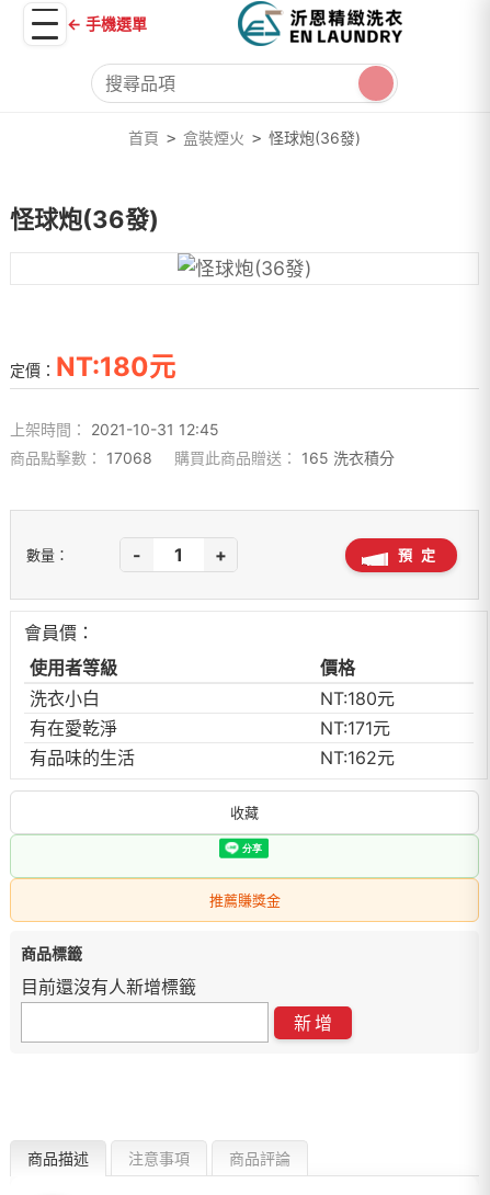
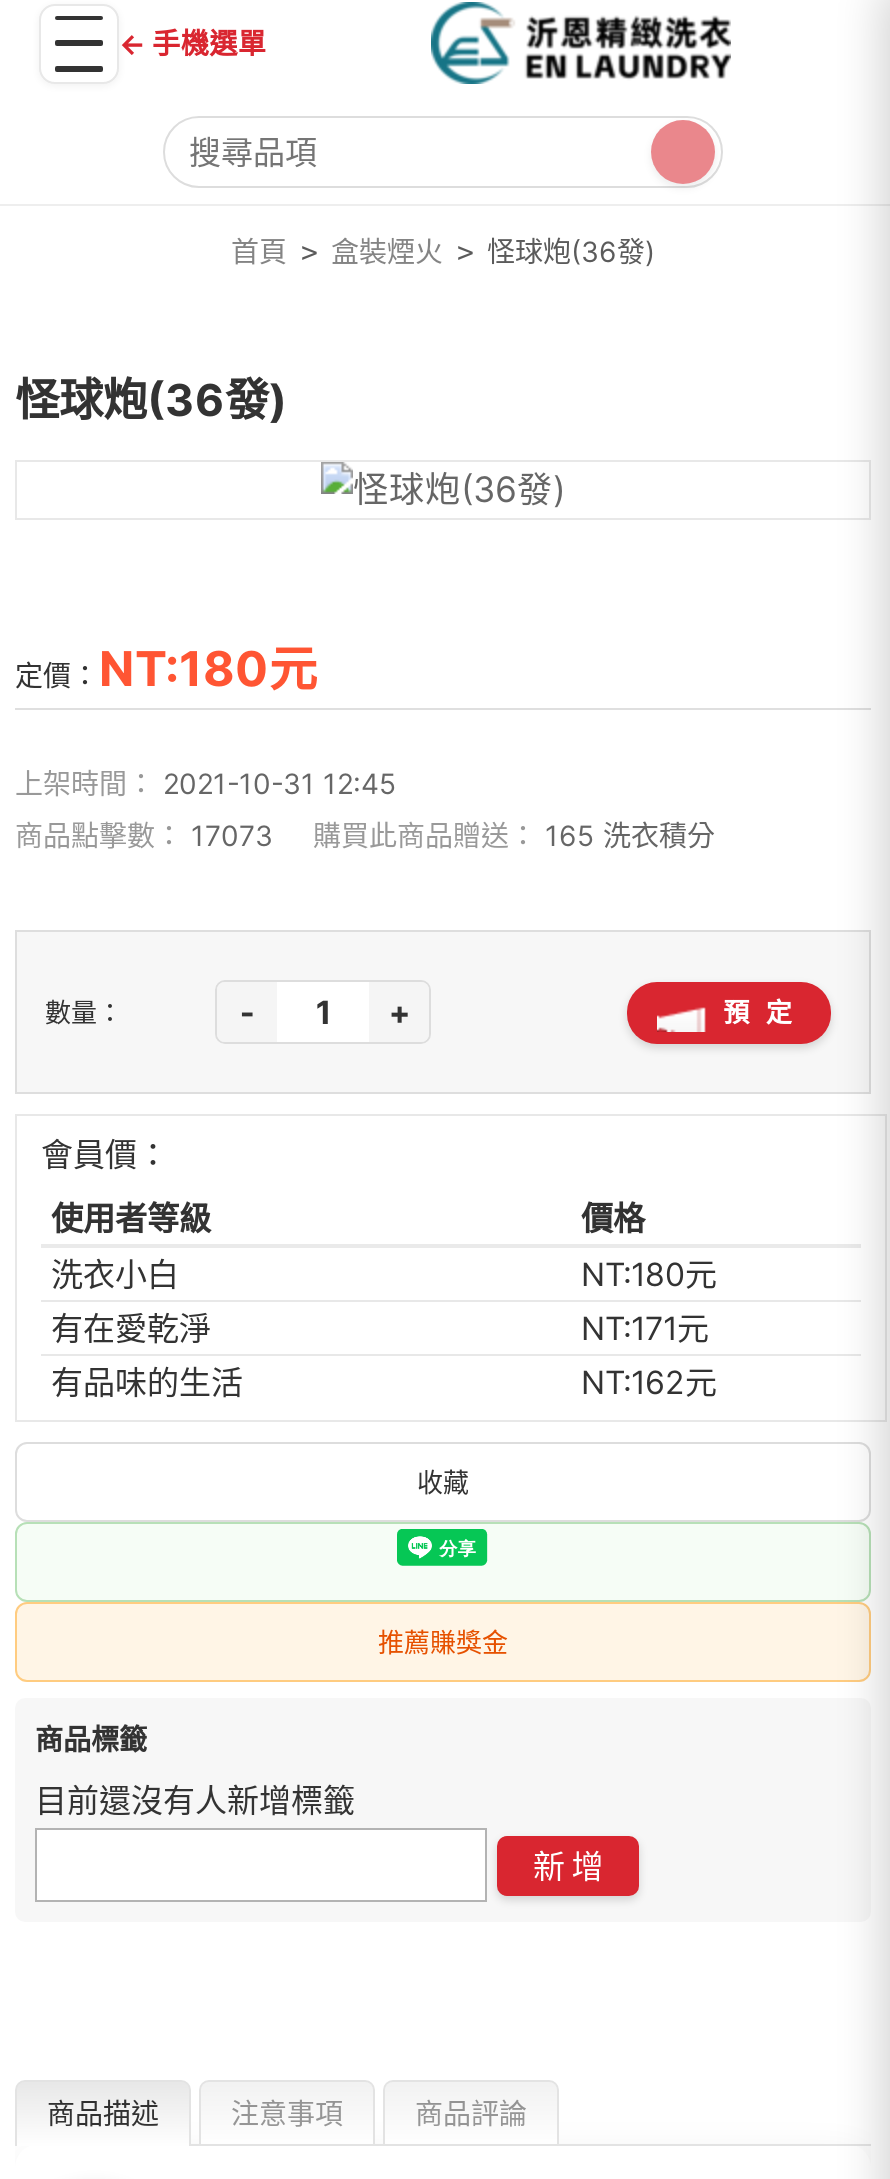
[10,448,395,467] 商品點擊數： 17068 購買此商品贈送： 165 洗衣積分 -> [15,818,715,852] 商品點擊數： 17073 購買此商品贈送： 165 洗衣積分

